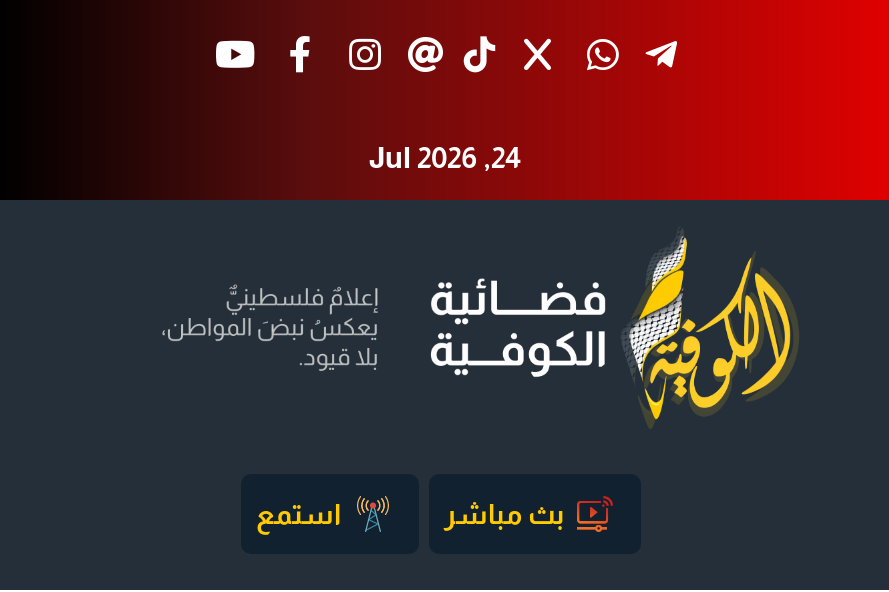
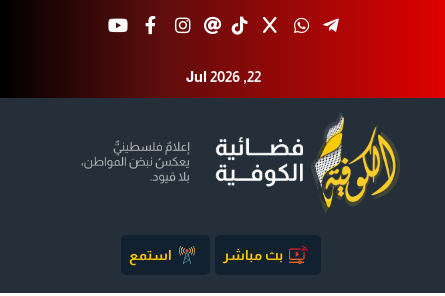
[369,140,521,174] Jul 2026 ,24 -> [185,68,260,85] Jul 2026 ,22

